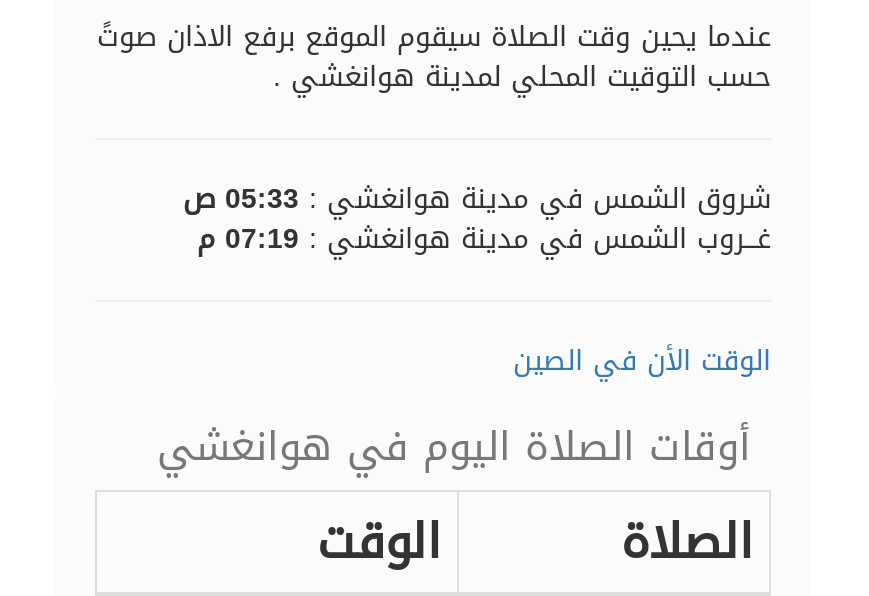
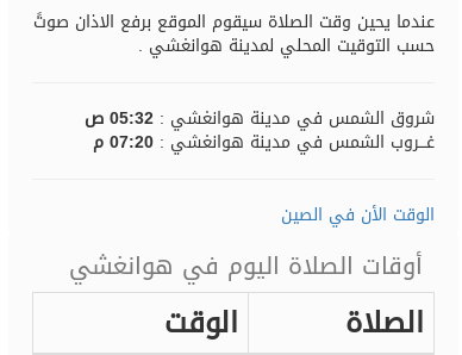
[225,172,771,226] شروق الشمس في مدينة هوانغشي : 05:33 ص -> [110,102,435,135] شروق الشمس في مدينة هوانغشي : 05:32 ص
[225,212,771,266] غـــروب الشمس في مدينة هوانغشي : 07:19 م -> [110,126,435,158] غـــروب الشمس في مدينة هوانغشي : 07:20 م

